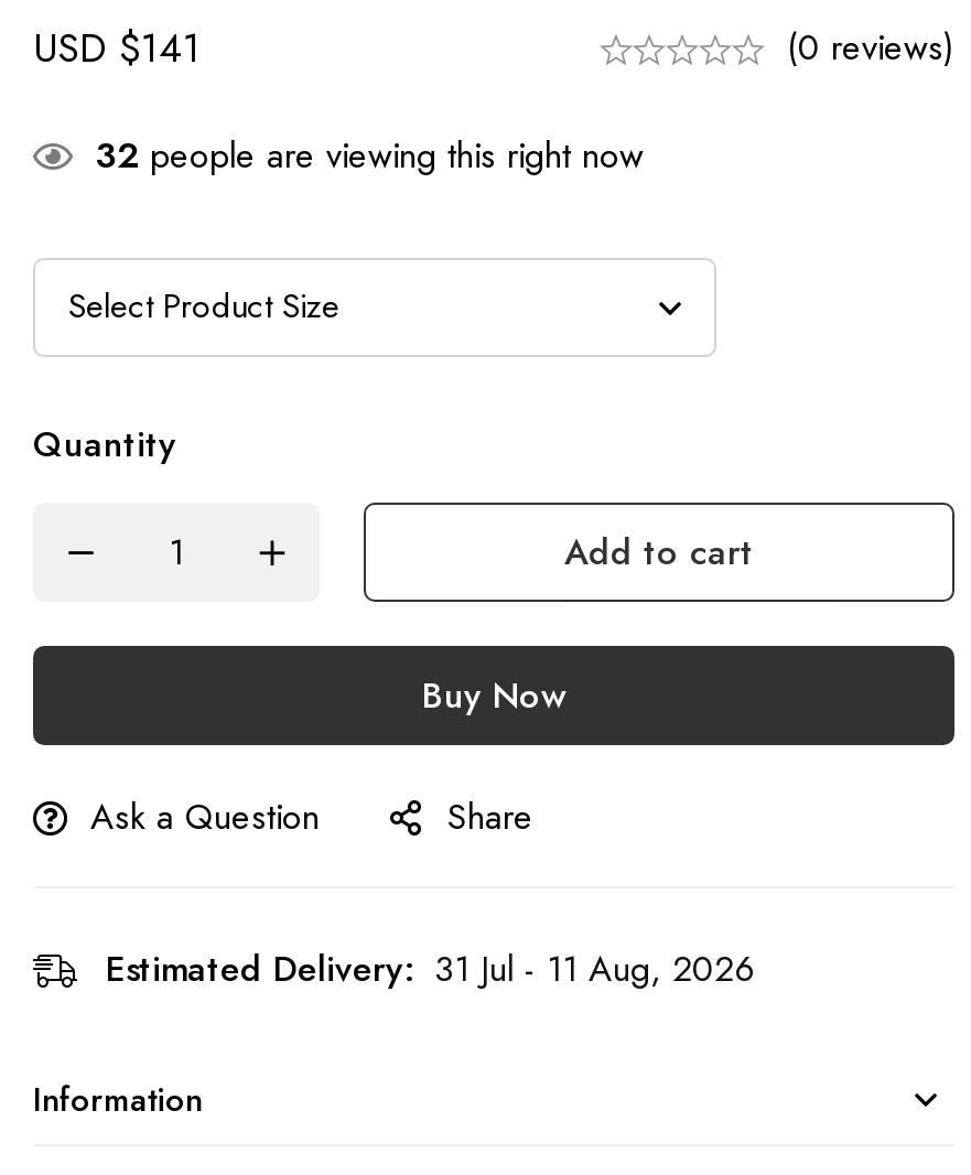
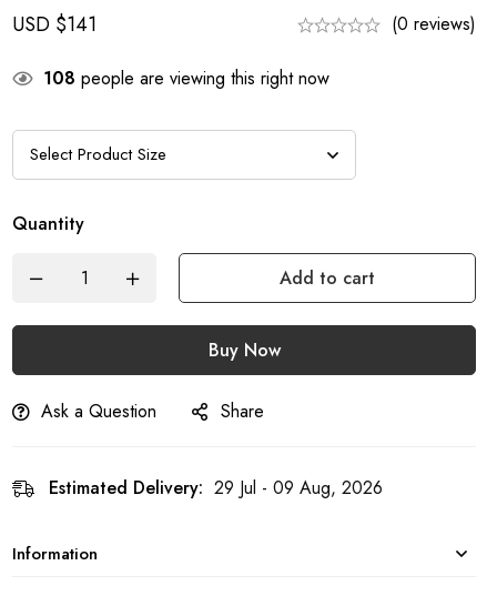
[95,130,644,181] 32 people are viewing this right now -> [43,65,329,91] 108 people are viewing this right now
[106,944,754,994] Estimated Delivery: 31 Jul - 11 Aug, 2026 -> [49,475,383,501] Estimated Delivery: 29 Jul - 09 Aug, 2026

